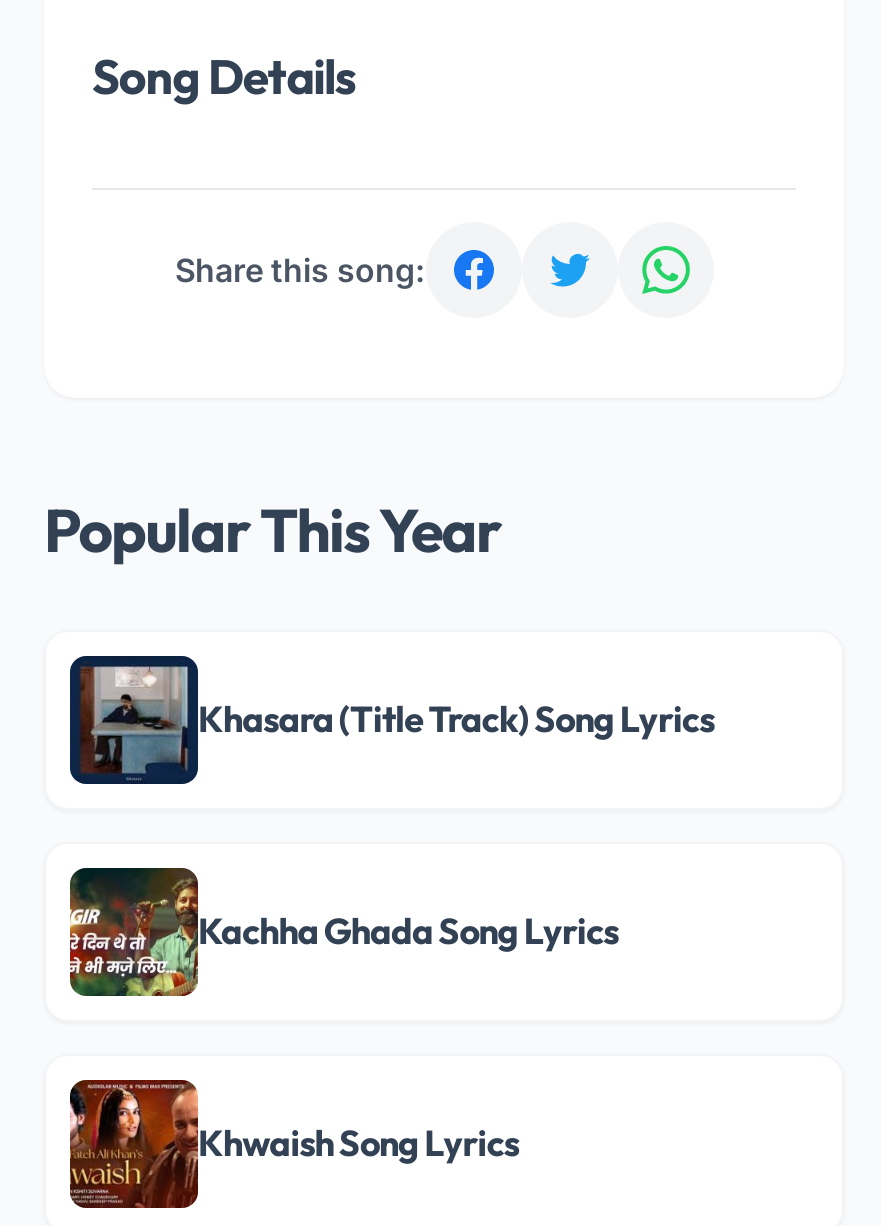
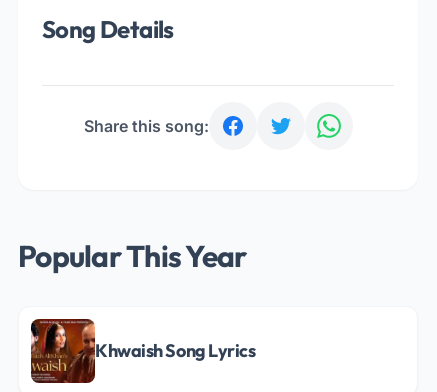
[68,654,714,786] [image] | Khasara (Title Track) Song Lyrics -> none
[68,866,618,998] [image] | Kachha Ghada Song Lyrics -> none

